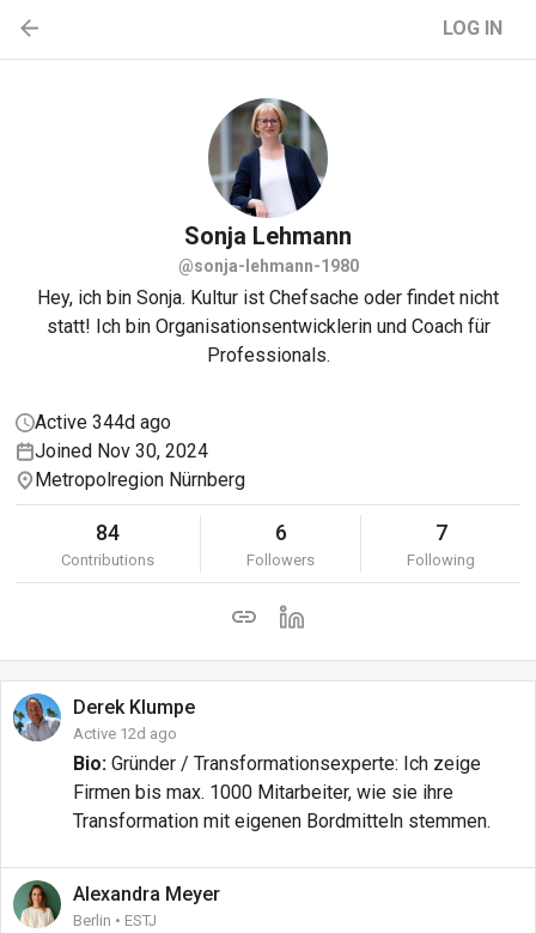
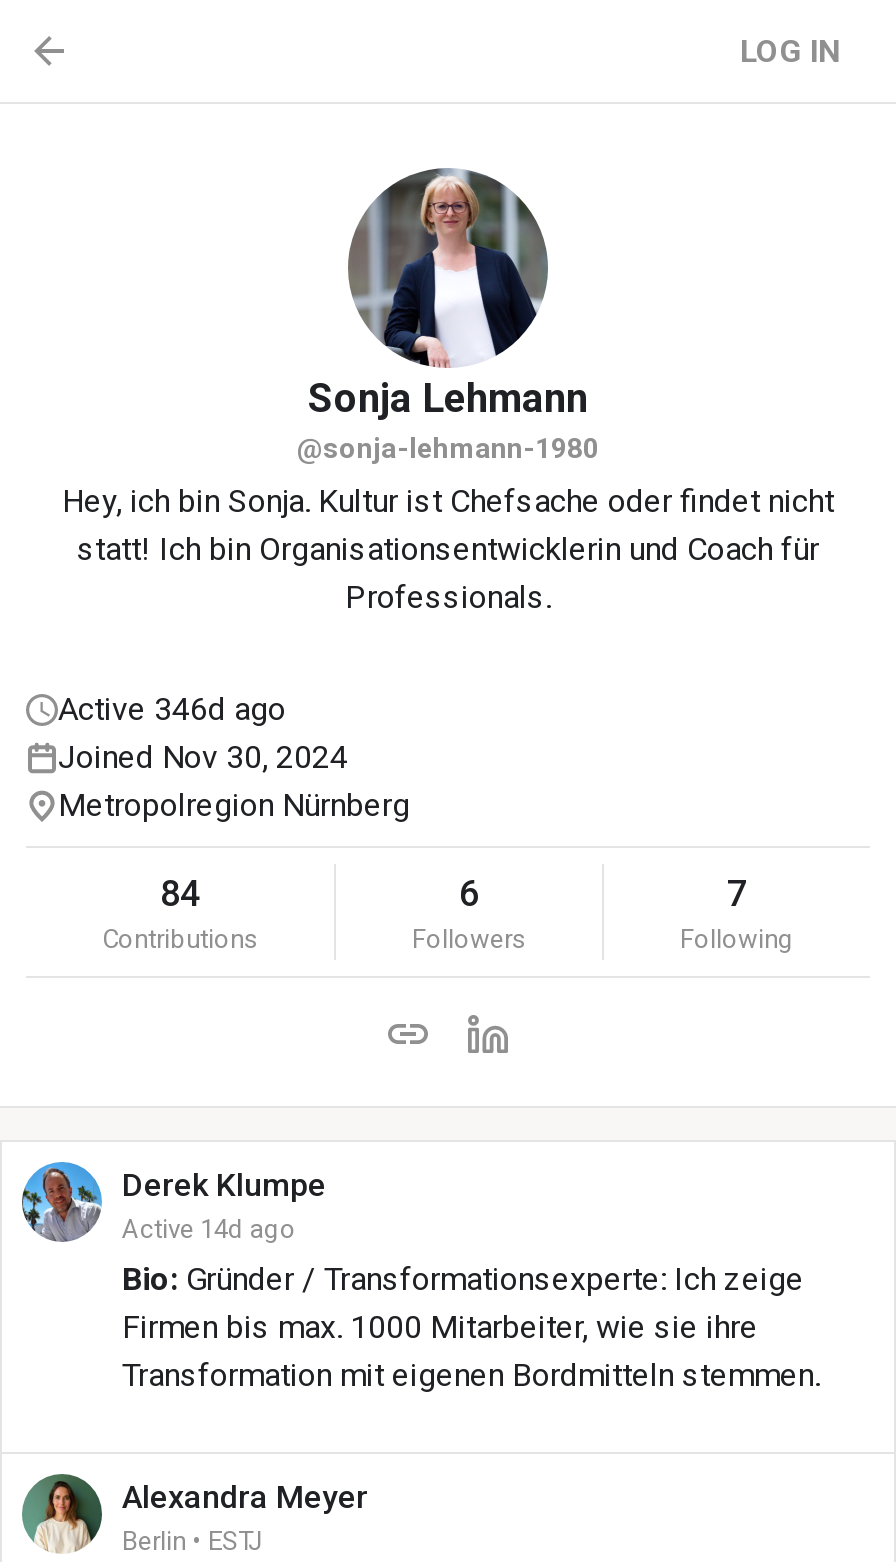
[35,411,171,434] Active 344d ago -> [58,690,286,728] Active 346d ago
[73,725,177,743] Active 12d ago -> [122,1214,296,1244] Active 14d ago

